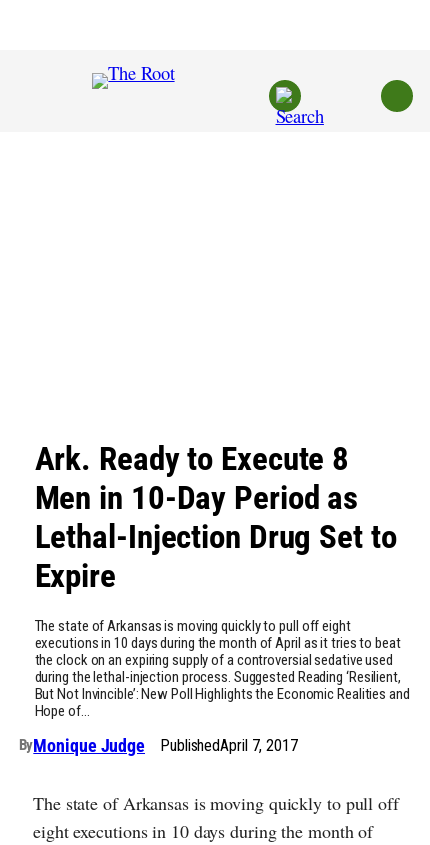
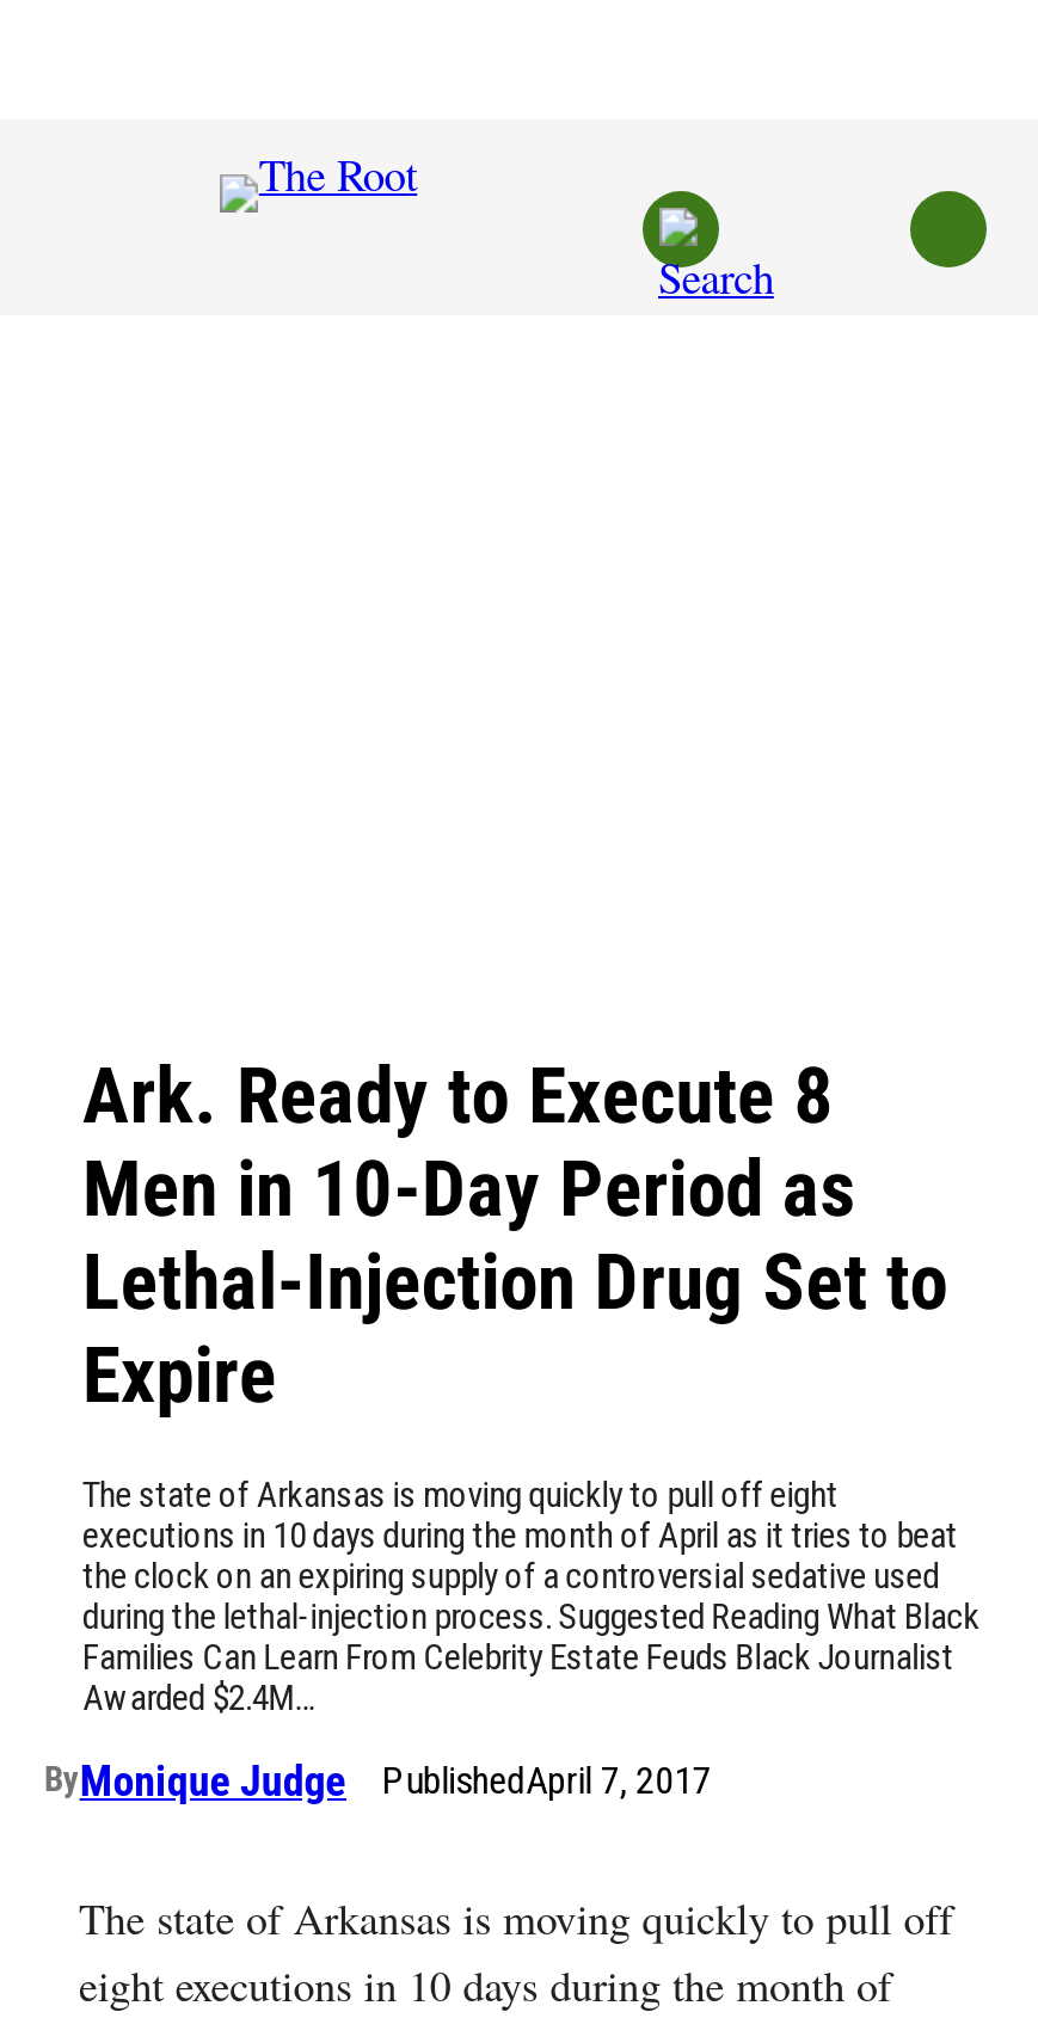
[34,668,410,720] during the lethal-injection process. Suggested Reading ‘Resilient, | But Not Invincible’: New Poll Highlights the Economic Realities and | Hope of… -> [82,1595,979,1719] during the lethal-injection process. Suggested Reading What Black | Families Can Learn From Celebrity Estate Feuds Black Journalist | Awarded $2.4M…

